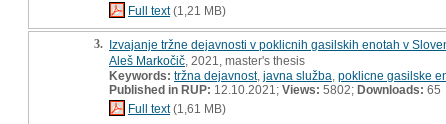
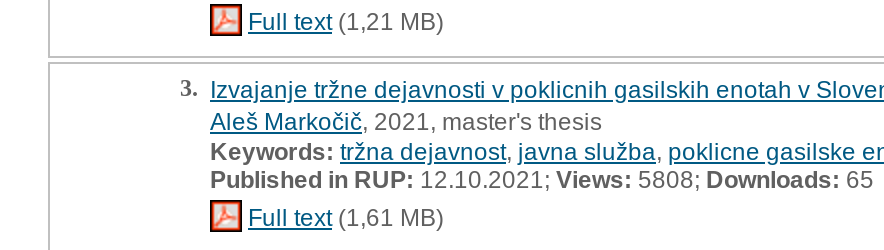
[109,82,441,96] Published in RUP:12.10.2021;Views:5802;Downloads:65 -> [210,165,874,193] Published in RUP:12.10.2021;Views:5808;Downloads:65

